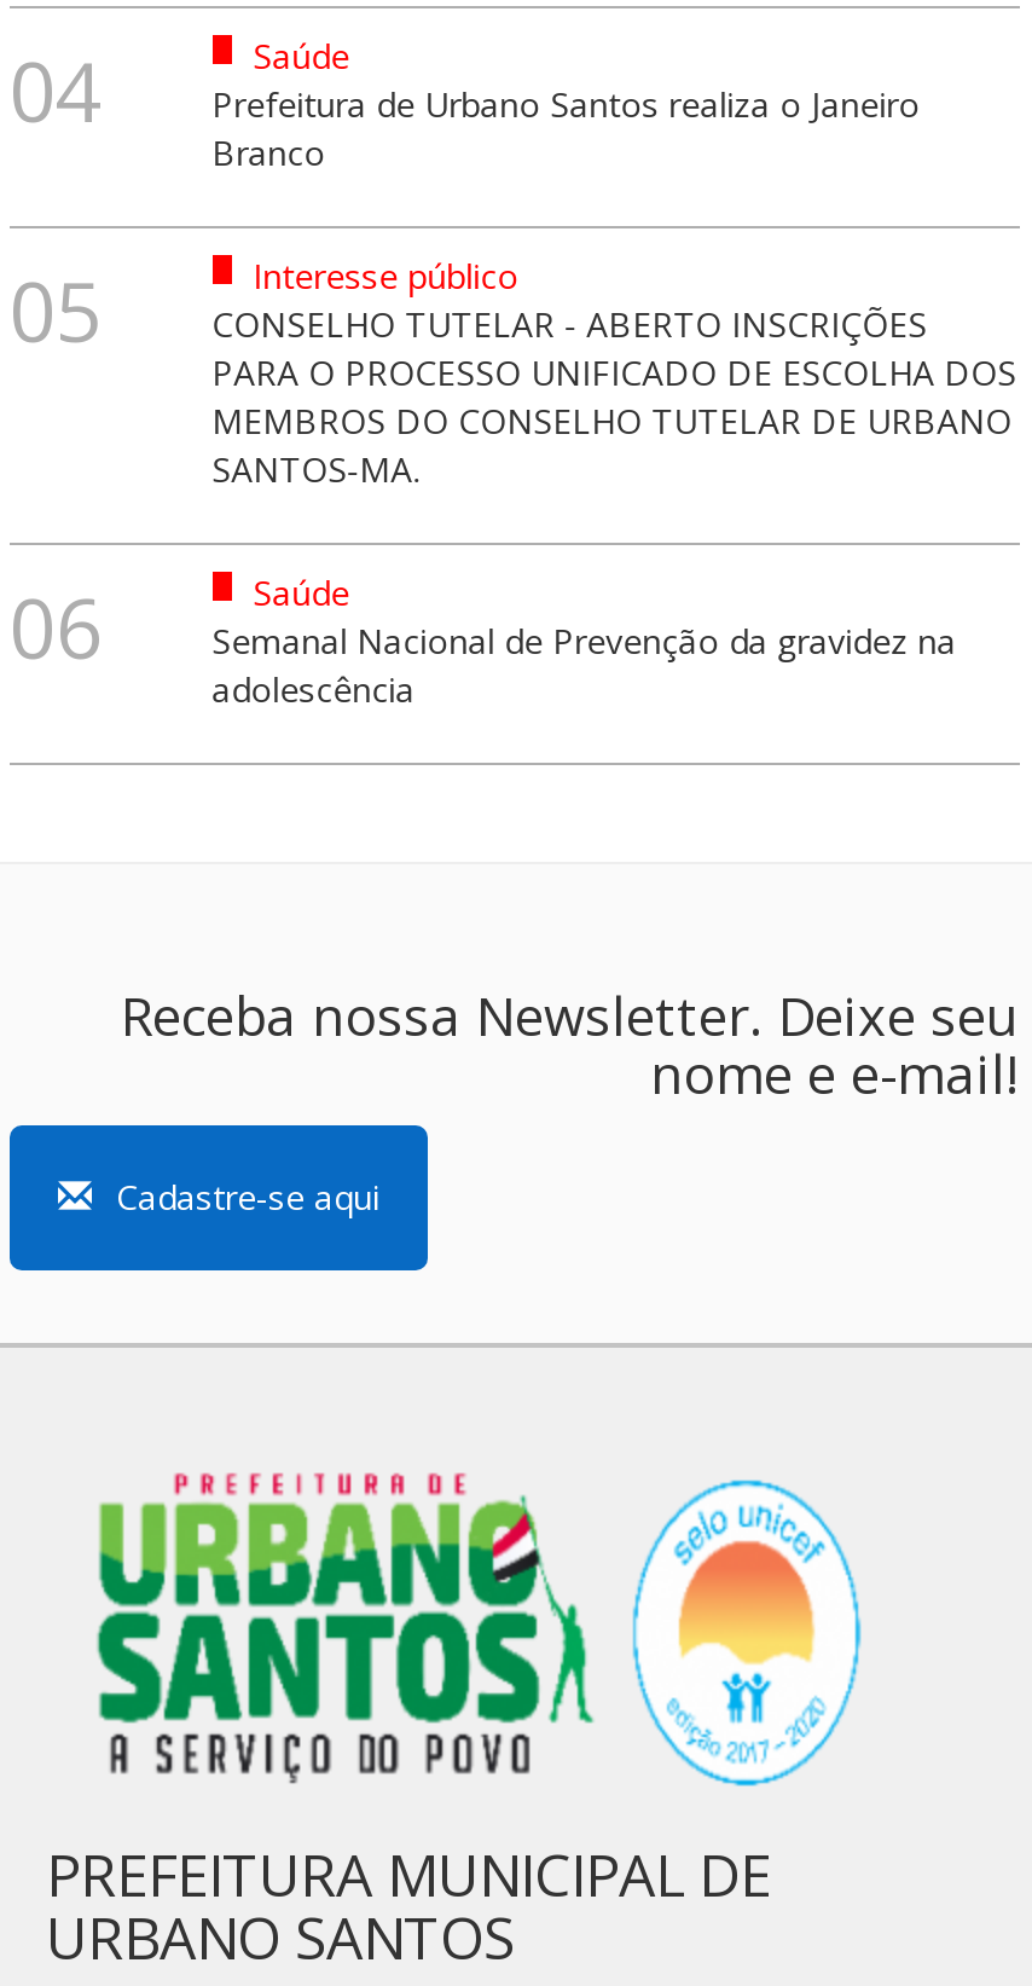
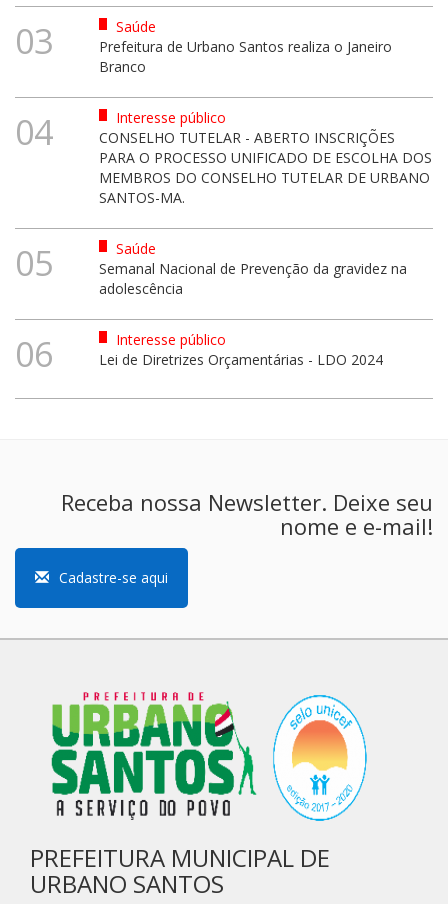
[10,34,102,146] 04 -> [15,18,53,64] 03
[10,254,102,366] 05 -> [15,109,53,155] 04
[10,571,102,682] 06 -> [15,240,53,286] 05
none -> [15,330,383,377] 06 | Interesse público | Lei de Diretrizes Orçamentárias - LDO 2024

